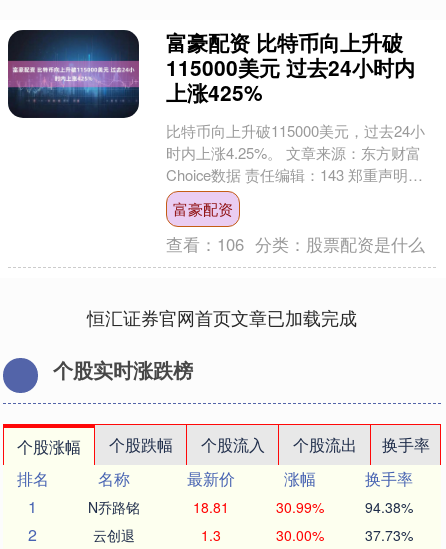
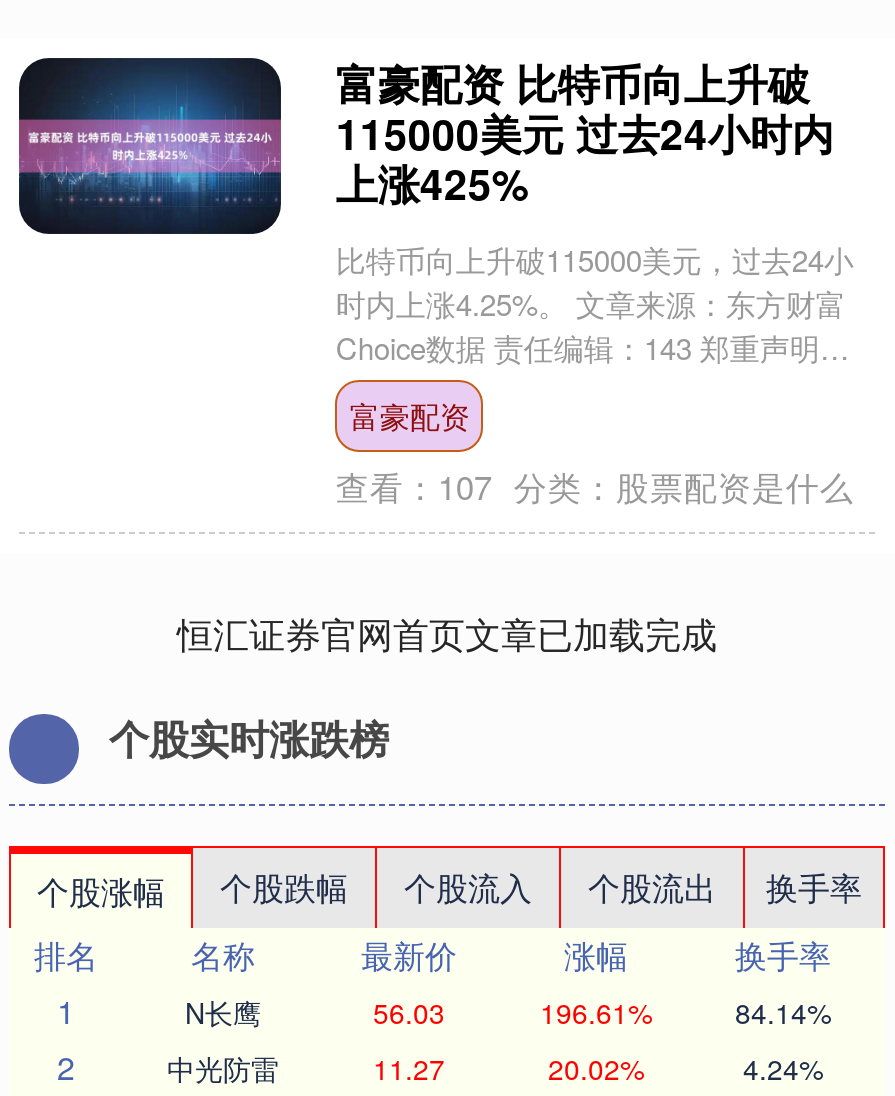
[166,232,425,256] 查看：106 分类：股票配资是什么 -> [336,462,854,510] 查看：107 分类：股票配资是什么
[88,497,412,517] N乔路铭 | 18.81 | 30.99% | 94.38% -> [185,992,831,1032] N长鹰 | 56.03 | 196.61% | 84.14%
[93,525,412,545] 云创退 | 1.3 | 30.00% | 37.73% -> [167,1048,823,1088] 中光防雷 | 11.27 | 20.02% | 4.24%

